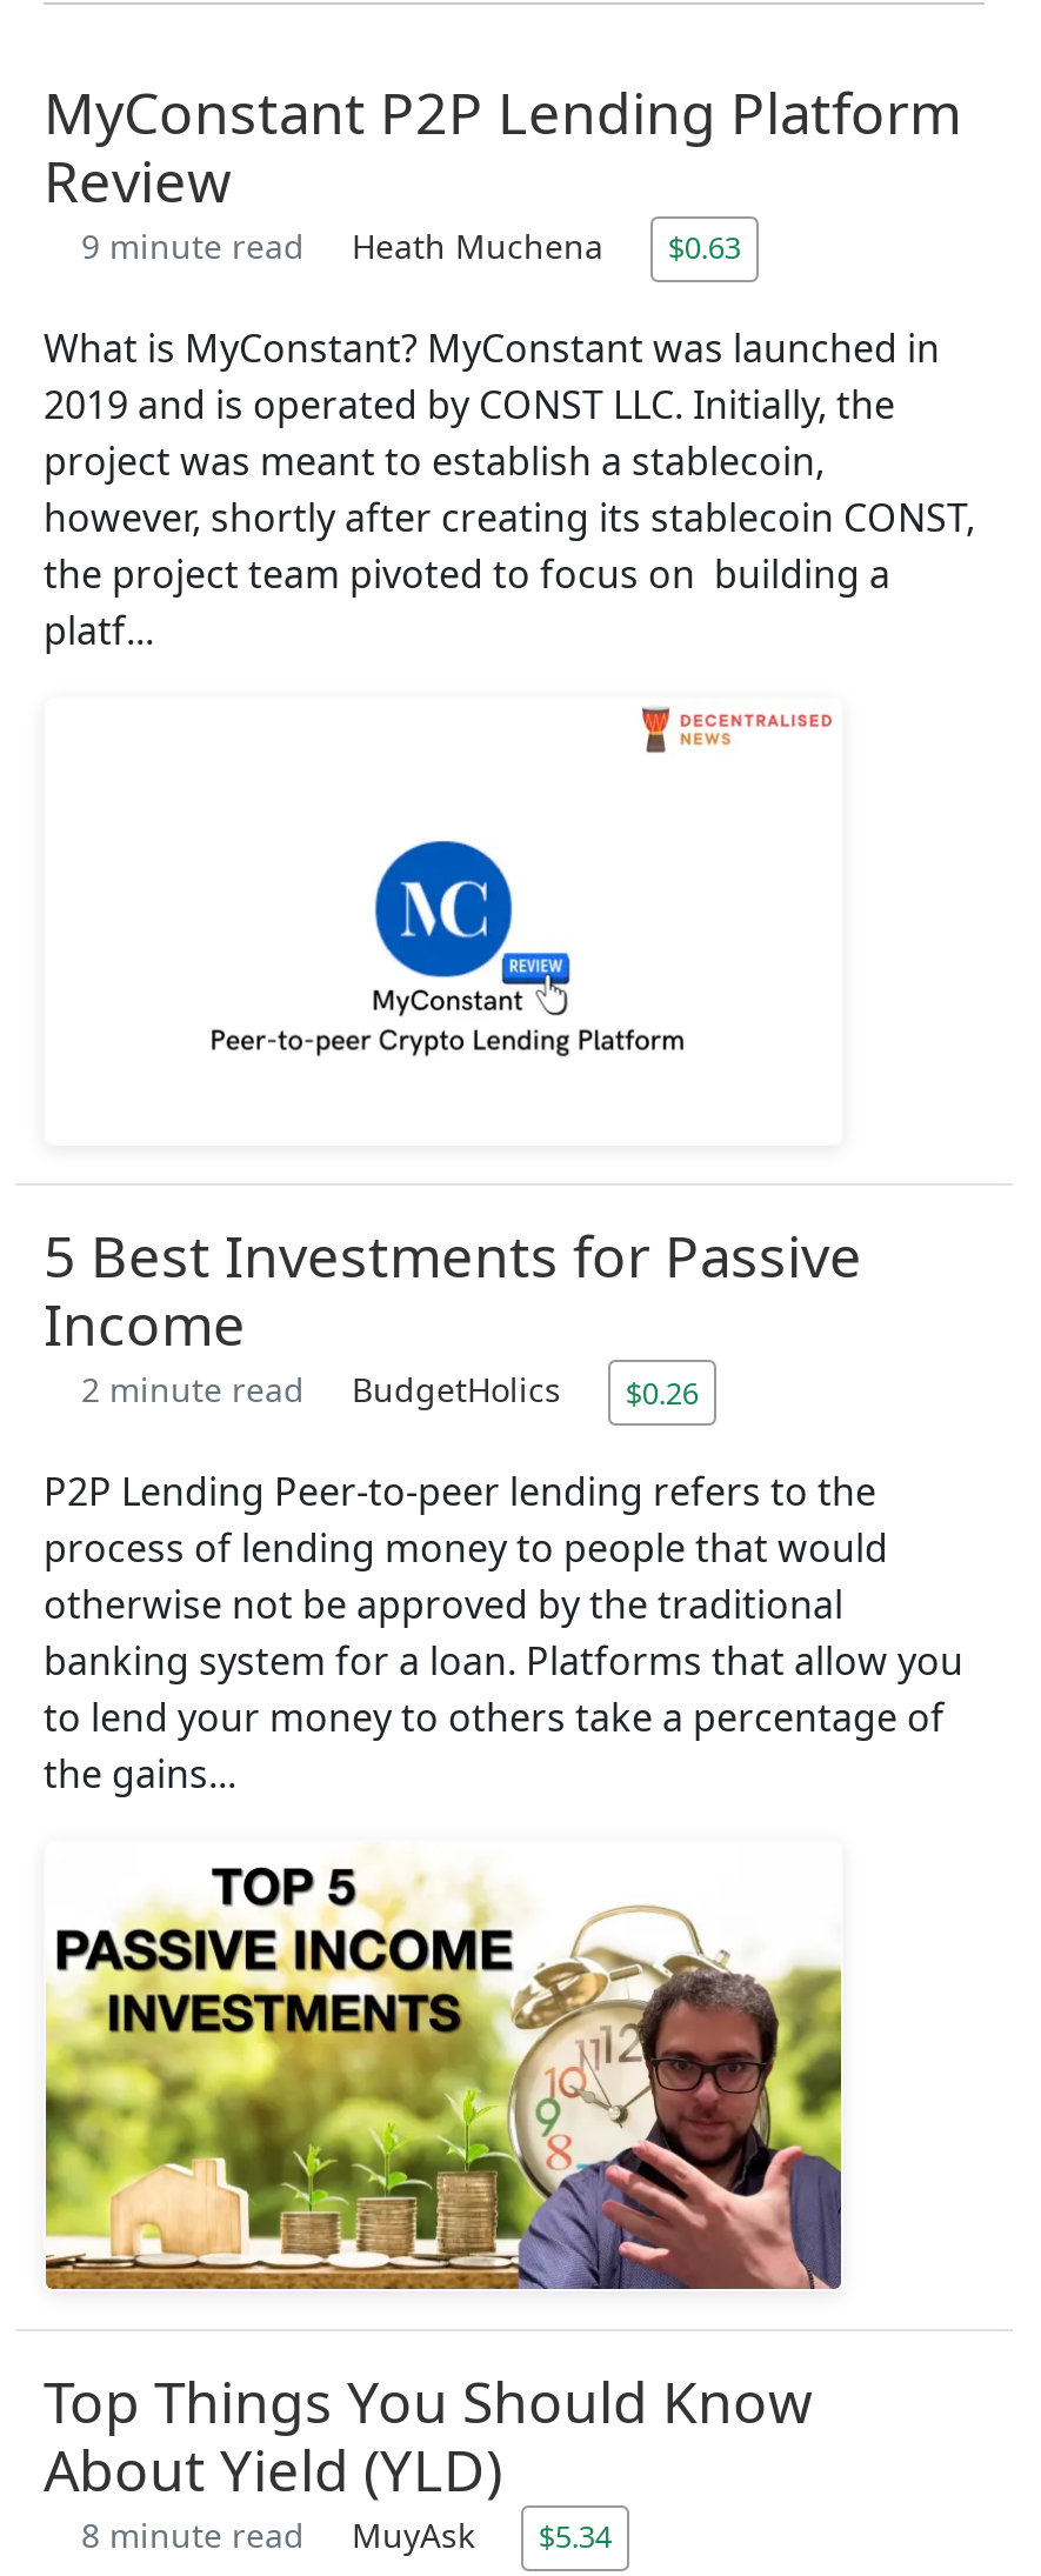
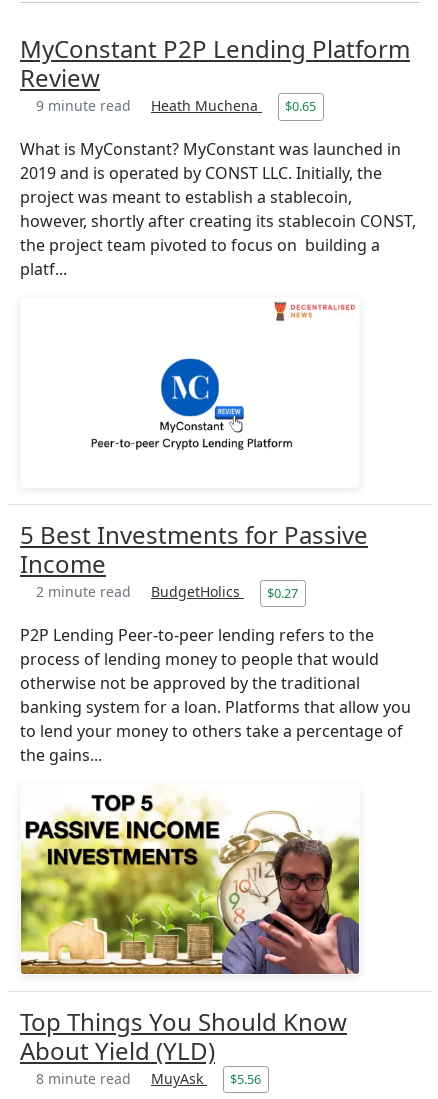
[81,223,741,269] 9 minute read Heath Muchena $0.63 -> [36,96,316,115] 9 minute read Heath Muchena $0.65
[81,1367,698,1413] 2 minute read BudgetHolics $0.26 -> [36,582,298,602] 2 minute read BudgetHolics $0.27
[81,2512,611,2558] 8 minute read MuyAsk $5.34 -> [36,1068,261,1088] 8 minute read MuyAsk $5.56

